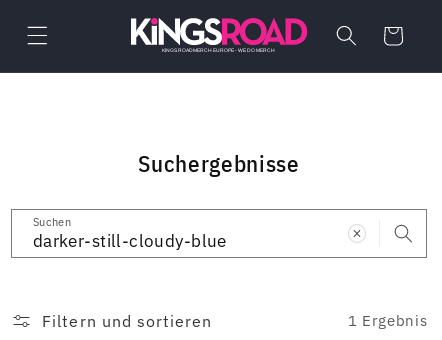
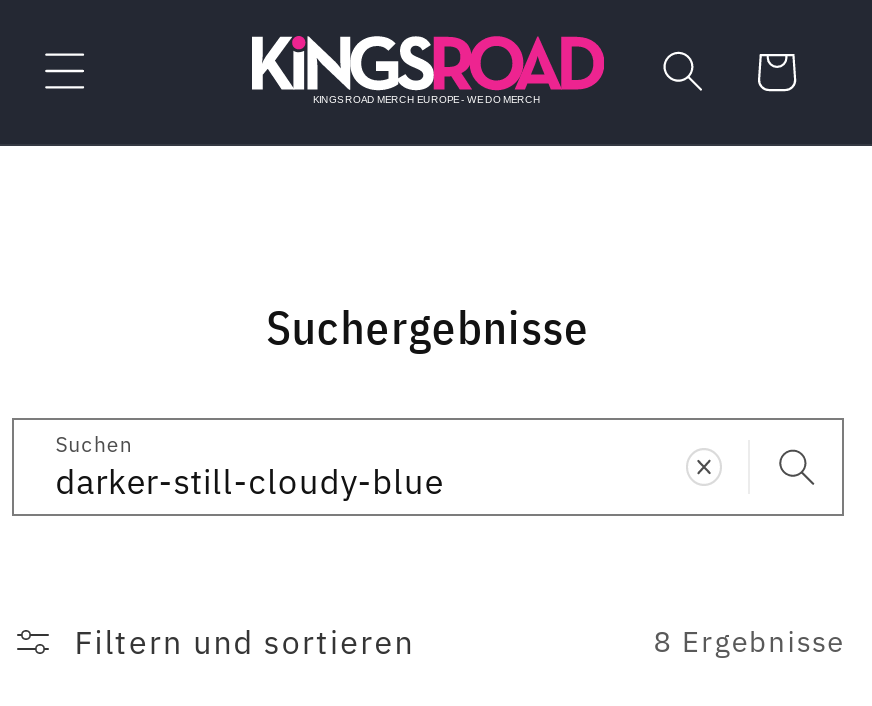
[348,311,427,330] 1 Ergebnis -> [653,623,844,661] 8 Ergebnisse

